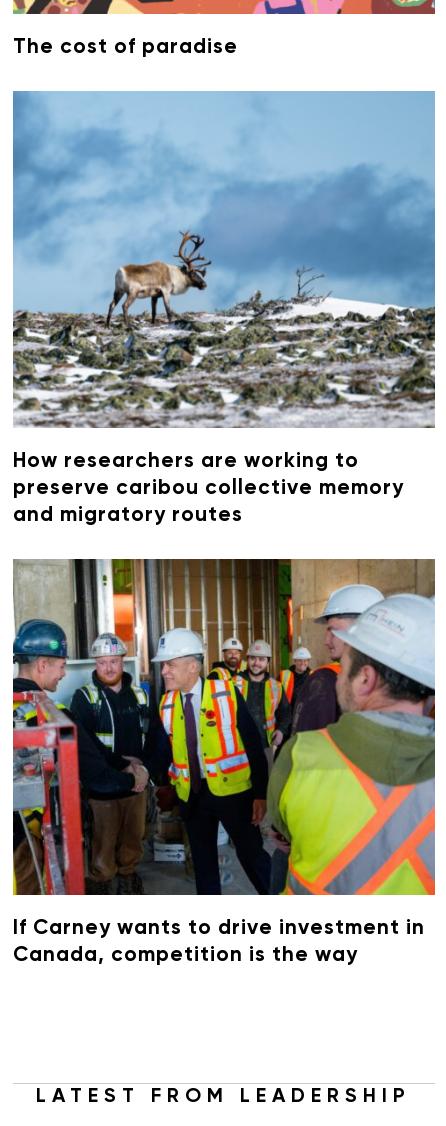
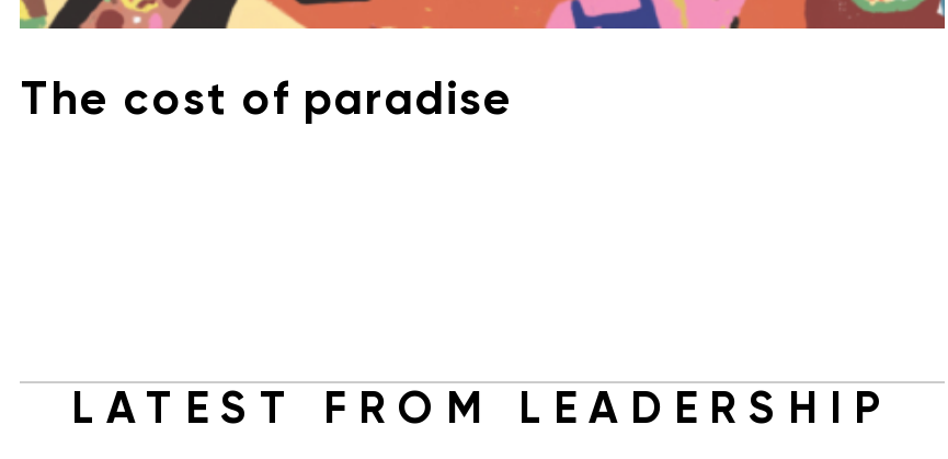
[12,90,436,525] [image] | How researchers are working to | preserve caribou collective memory | and migratory routes -> none
[12,558,436,966] [image] | If Carney wants to drive investment in | Canada, competition is the way -> none

